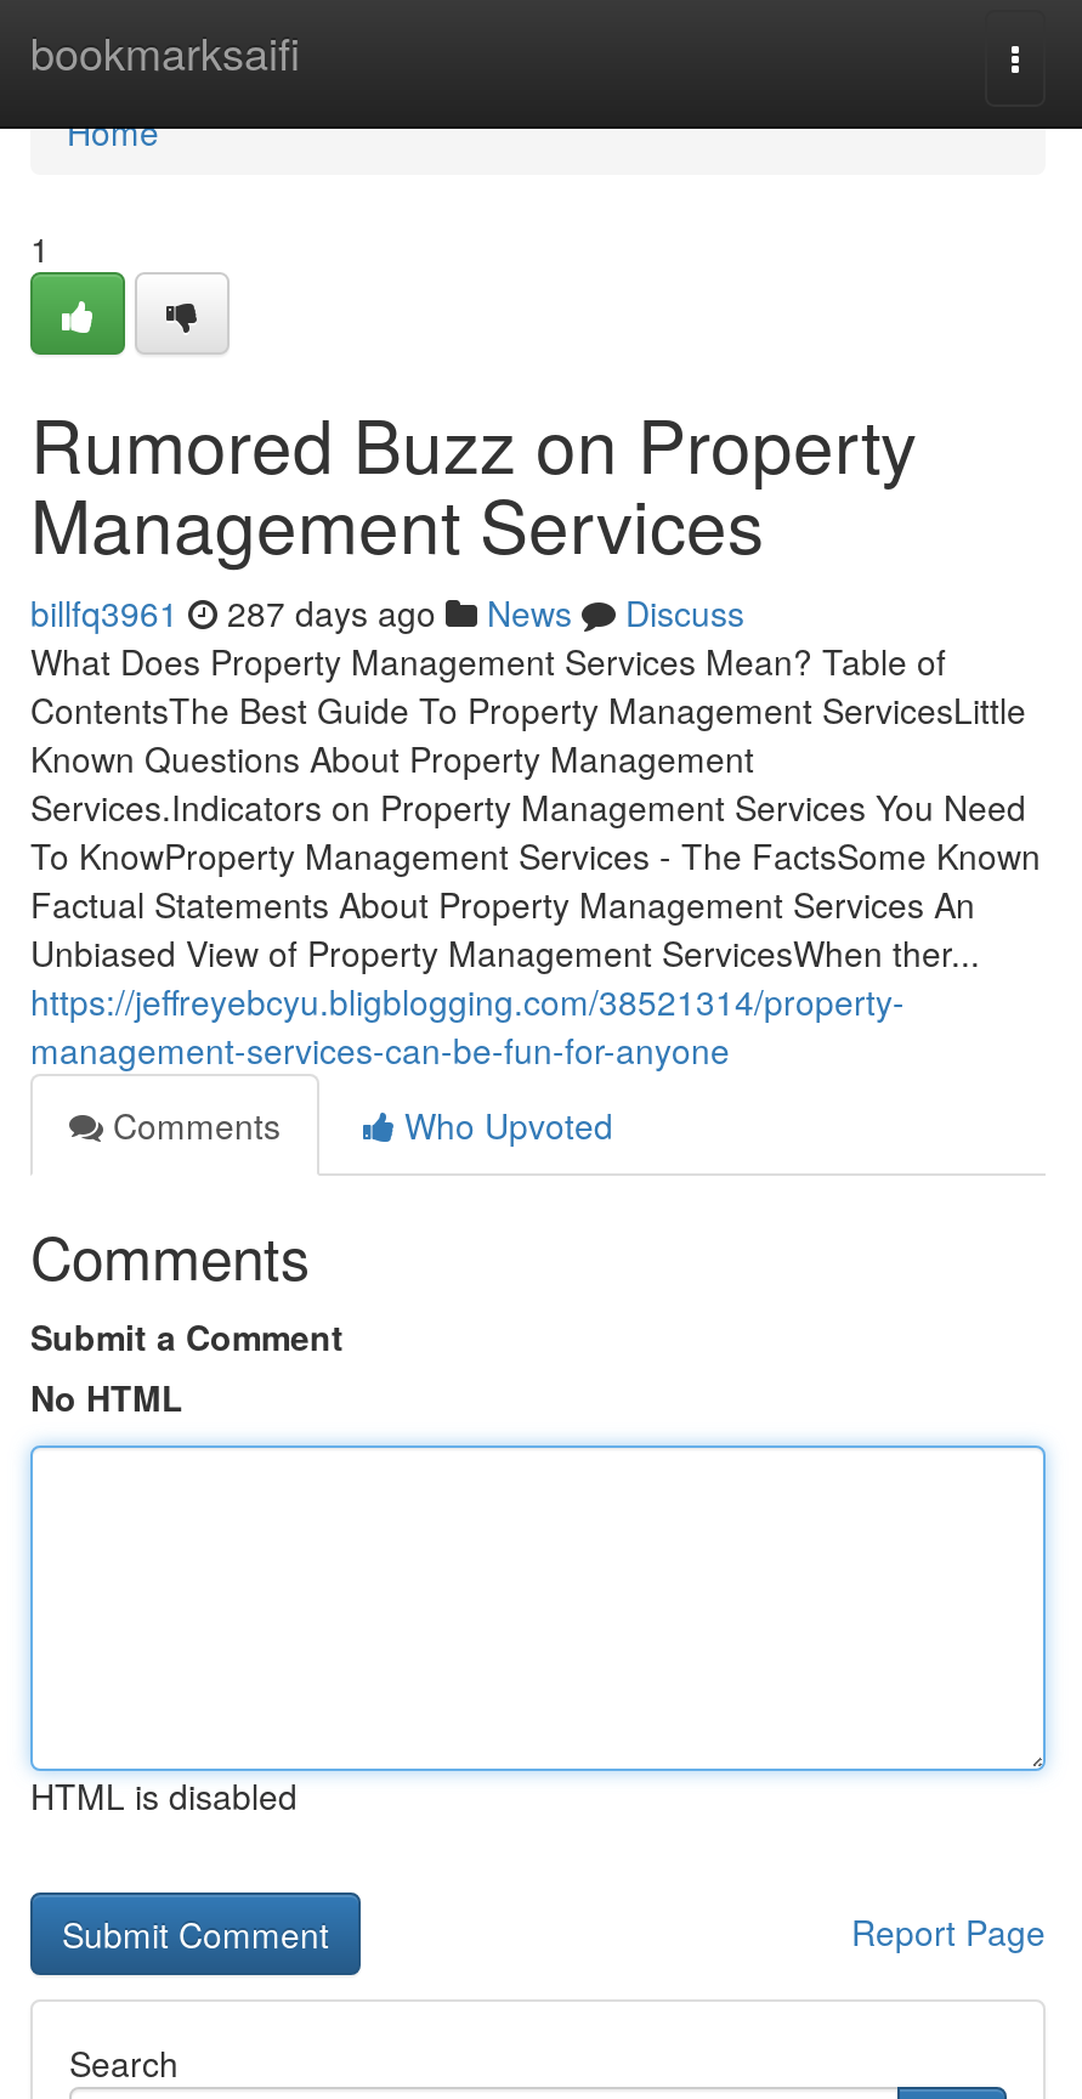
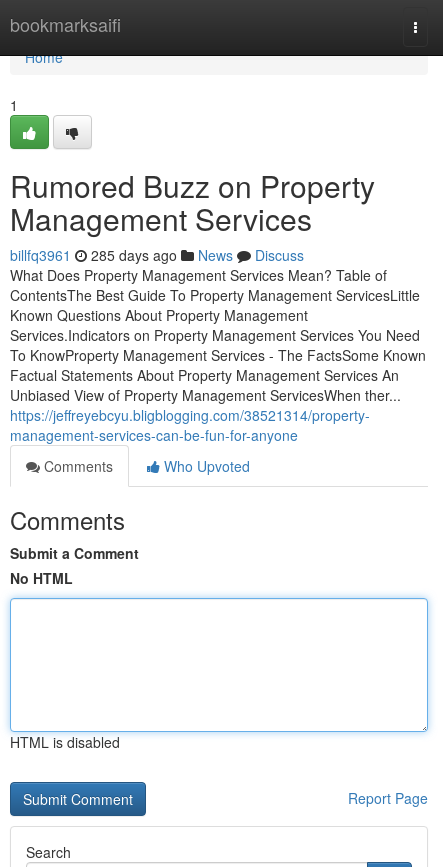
[30,588,744,637] billfq3961 287 days ago News Discuss -> [10,245,304,265] billfq3961 285 days ago News Discuss

